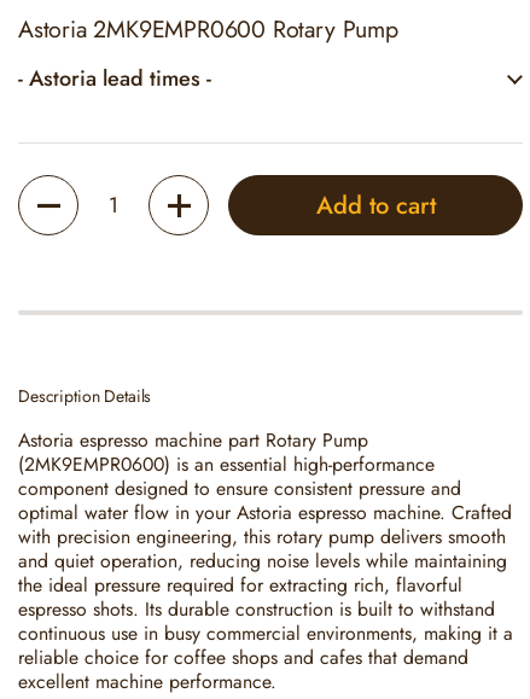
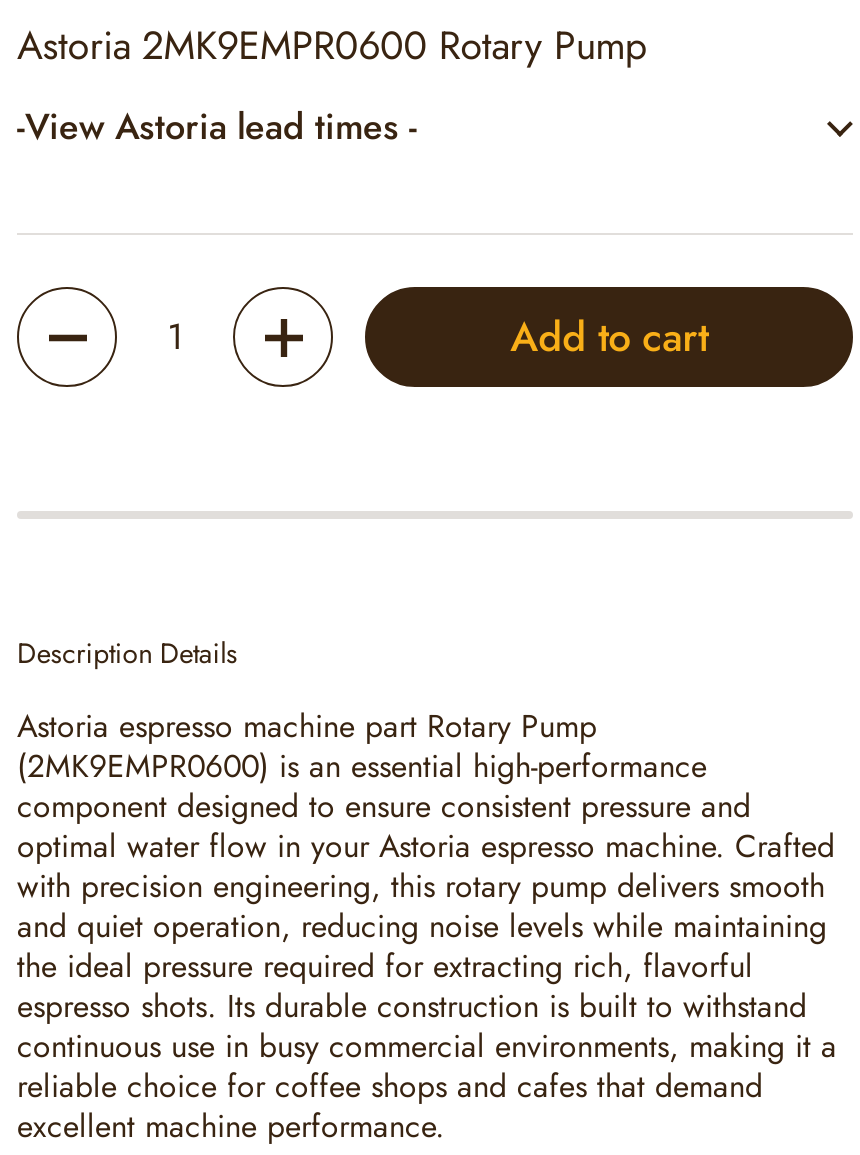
[18,63,211,94] - Astoria lead times - -> [17,101,417,153] -View Astoria lead times -

